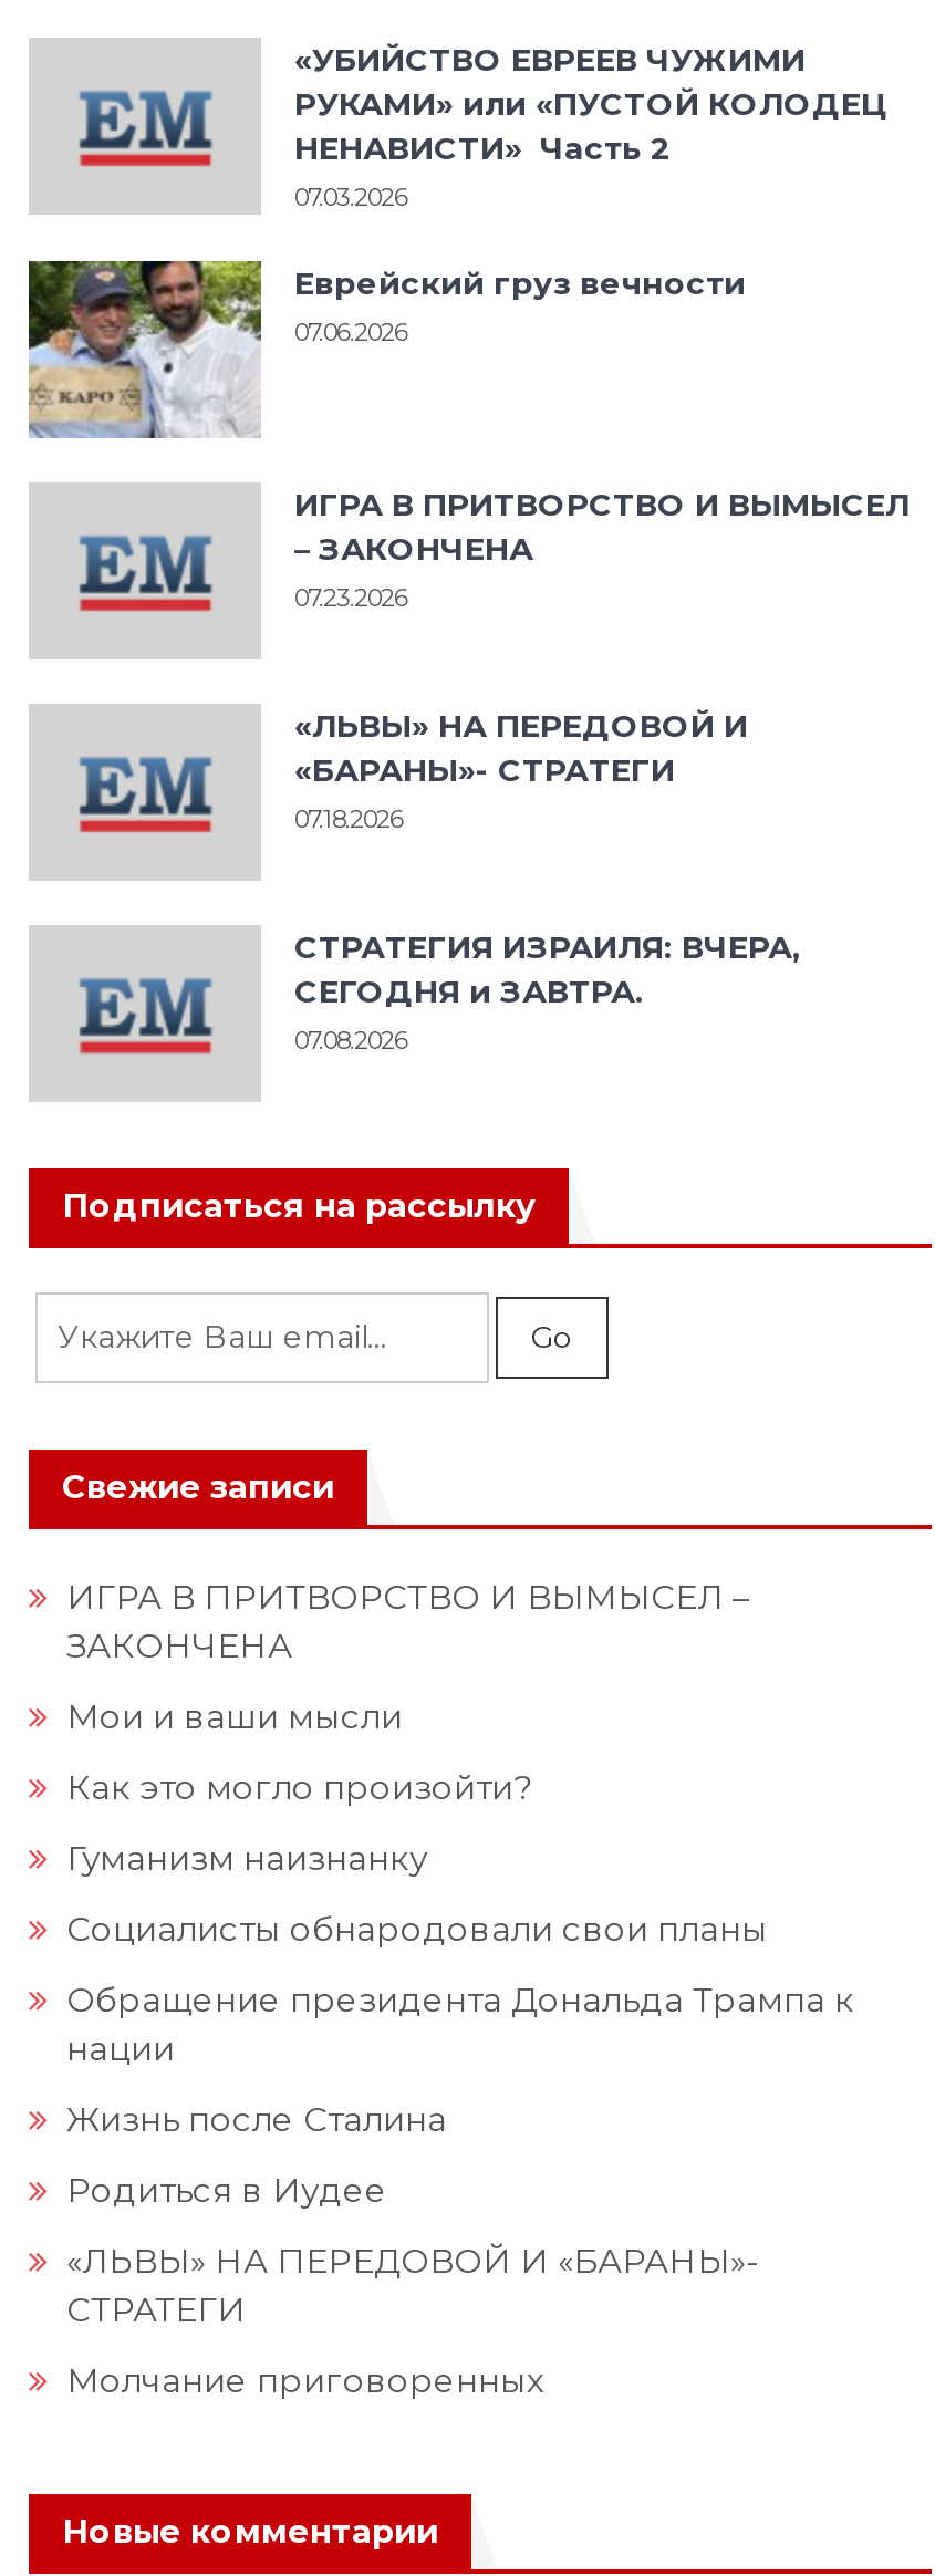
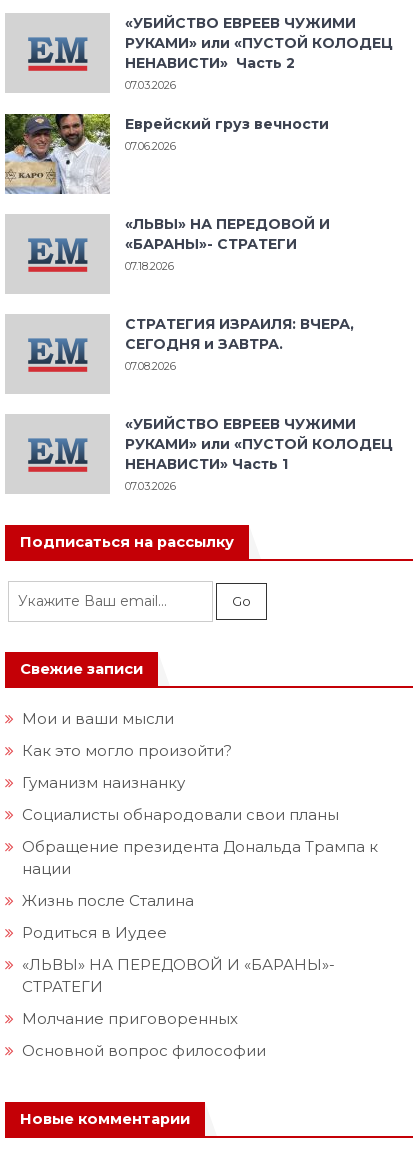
[294,484,910,612] ИГРА В ПРИТВОРСТВО И ВЫМЫСЕЛ | – ЗАКОНЧЕНА | 07.23.2026 -> none
moved [294,705,801,1055] -> [125,215,354,373]: «ЛЬВЫ» НА ПЕРЕДОВОЙ И | «БАРАНЫ»- СТРАТЕГИ | 07.18.2026 | СТРАТЕГИЯ ИЗРАИЛЯ: ВЧЕРА, | СЕГОДНЯ и ЗАВТРА. | 07.08.2026
none -> [125,415,393,493] «УБИЙСТВО ЕВРЕЕВ ЧУЖИМИ | РУКАМИ» или «ПУСТОЙ КОЛОДЕЦ | НЕНАВИСТИ» Часть 1 | 07.03.2026
[66,1575,750,1666] ИГРА В ПРИТВОРСТВО И ВЫМЫСЕЛ – | ЗАКОНЧЕНА -> none
moved [66,1695,854,2401] -> [22,709,378,1028]: Мои и ваши мысли | Как это могло произойти? | Гуманизм наизнанку | ... | СТРАТЕГИ | Молчание приговоренных
none -> [22,1041,266,1060] Основной вопрос философии

